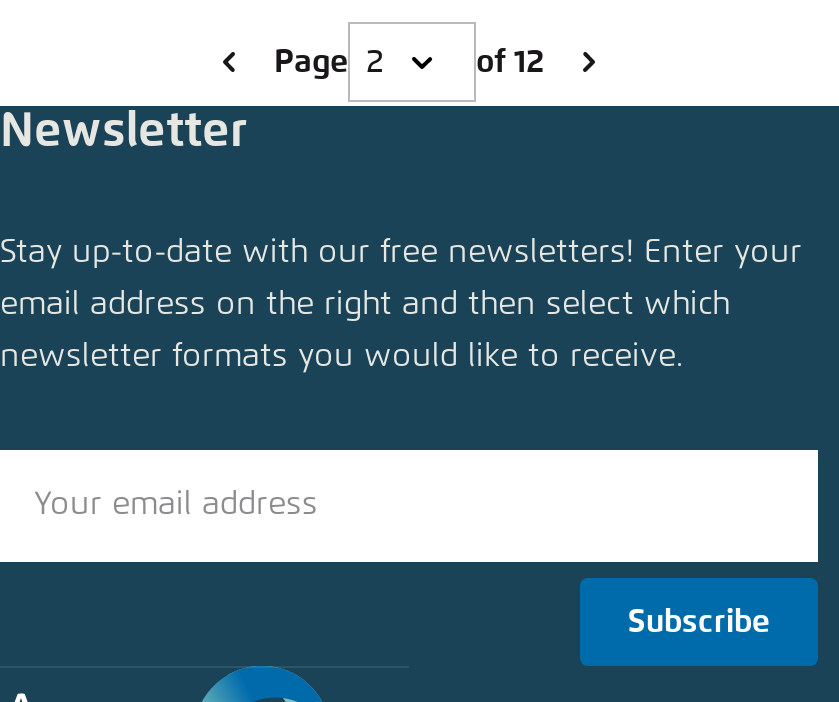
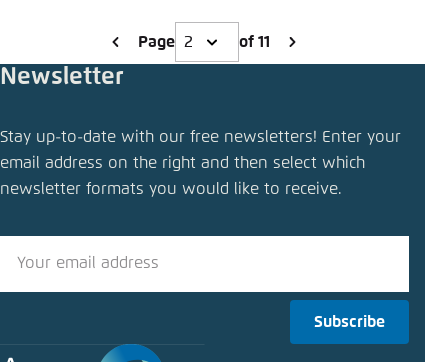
[476,46,544,78] of 12 -> [239,34,270,50] of 11

